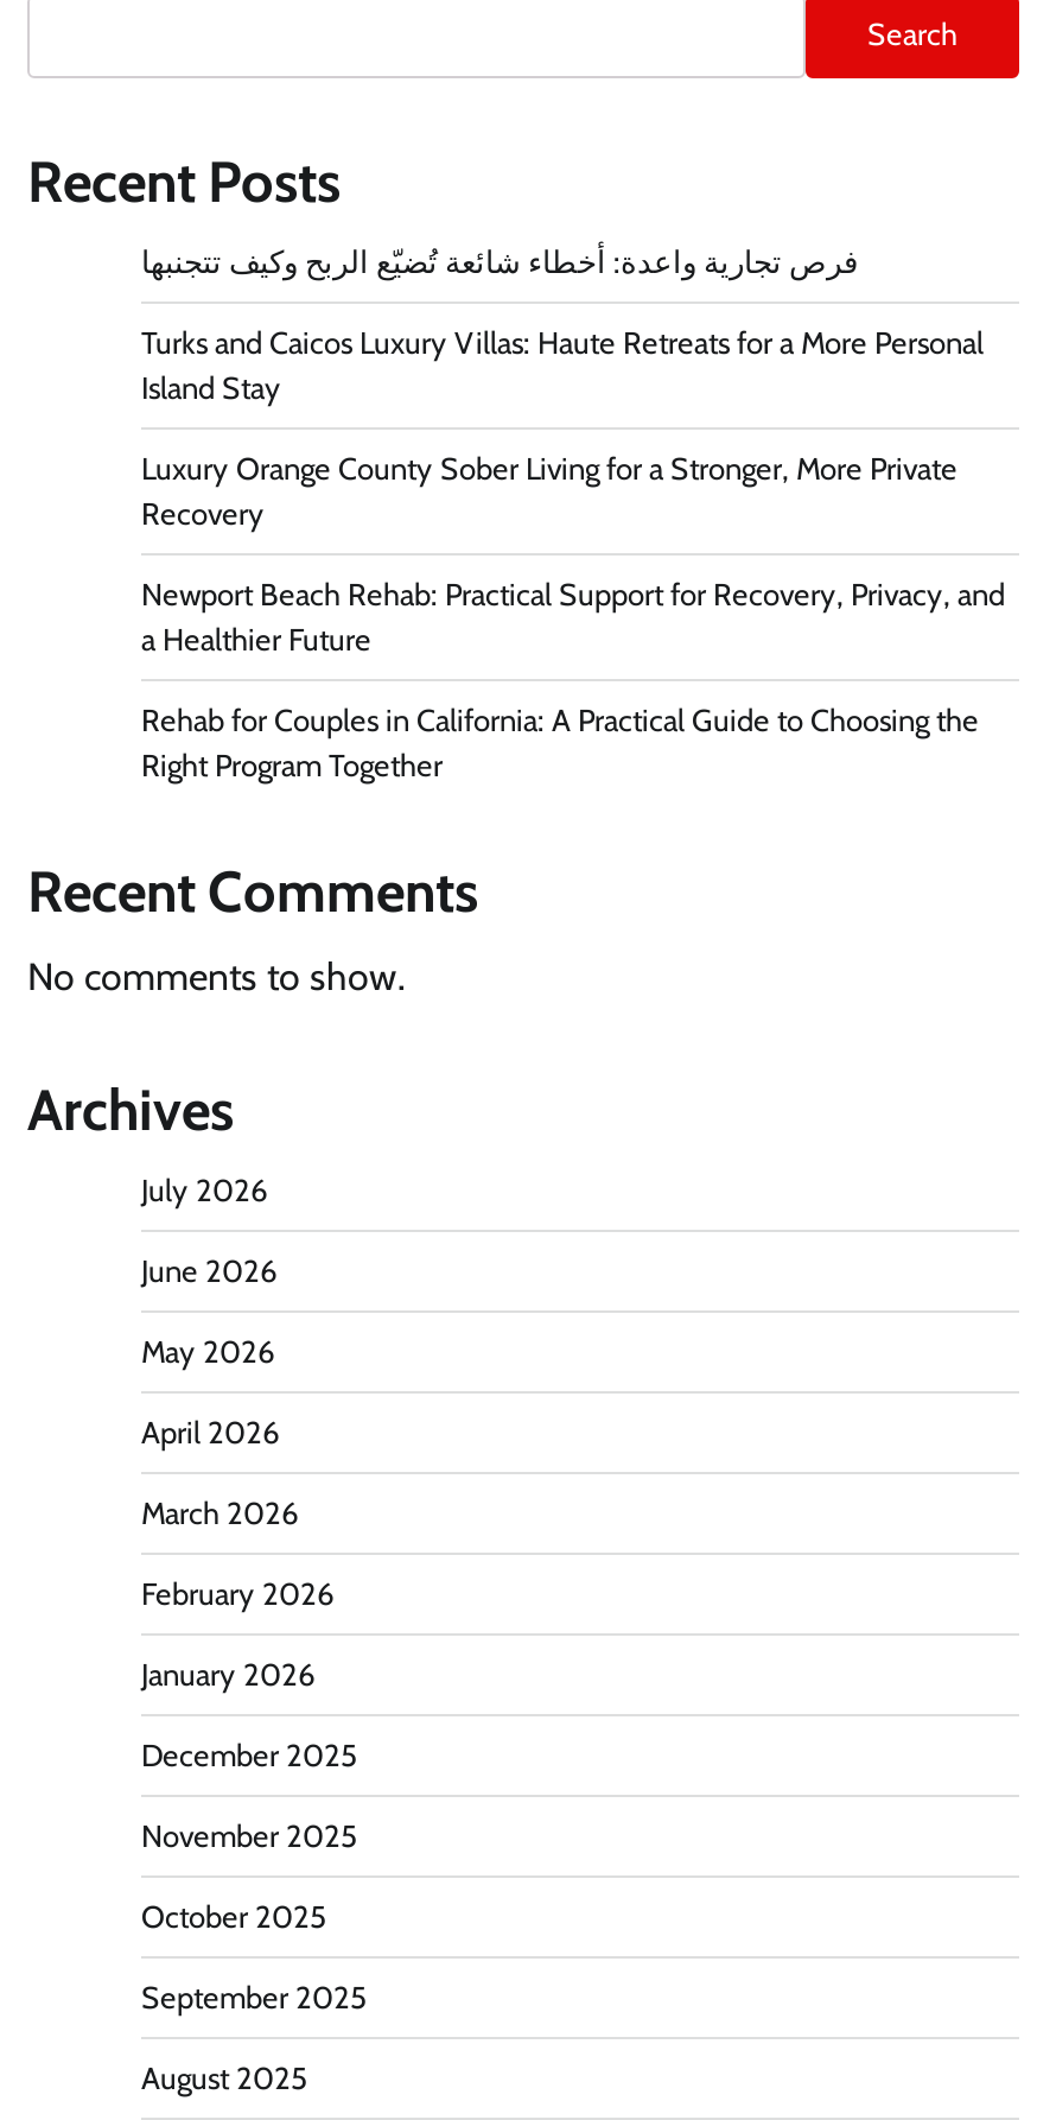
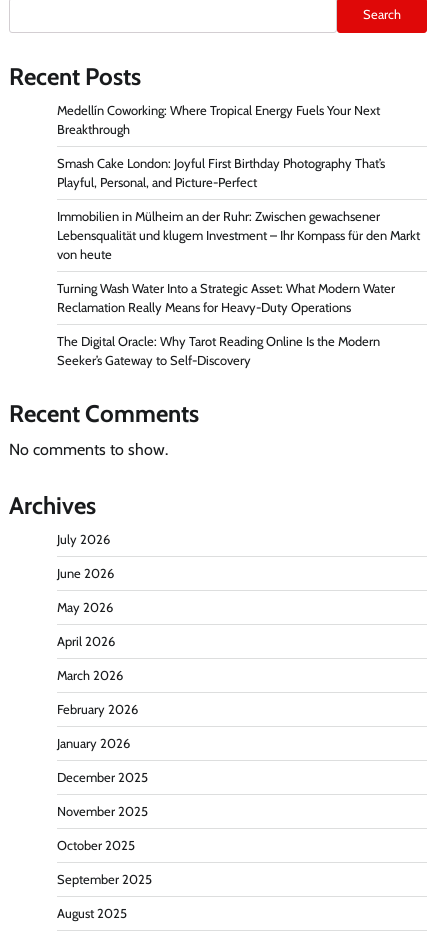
[141,244,858,279] فرص تجارية واعدة: أخطاء شائعة تُضيّع الربح وكيف تتجنبها -> [57,103,380,137] Medellín Coworking: Where Tropical Energy Fuels Your Next | Breakthrough
[141,324,984,405] Turks and Caicos Luxury Villas: Haute Retreats for a More Personal | Island Stay -> [57,156,385,190] Smash Cake London: Joyful First Birthday Photography That’s | Playful, Personal, and Picture-Perfect
[141,450,958,531] Luxury Orange County Sober Living for a Stronger, More Private | Recovery -> [57,209,420,262] Immobilien in Mülheim an der Ruhr: Zwischen gewachsener | Lebensqualität und klugem Investment – Ihr Kompass für den Markt | von heute
[141,576,1005,657] Newport Beach Rehab: Practical Support for Recovery, Privacy, and | a Healthier Future -> [57,281,395,315] Turning Wash Water Into a Strategic Asset: What Modern Water | Reclamation Really Means for Heavy-Duty Operations
[141,702,979,782] Rehab for Couples in California: A Practical Guide to Choosing the | Right Program Together -> [57,334,380,368] The Digital Oracle: Why Tarot Reading Online Is the Modern | Seeker’s Gateway to Self-Discovery

